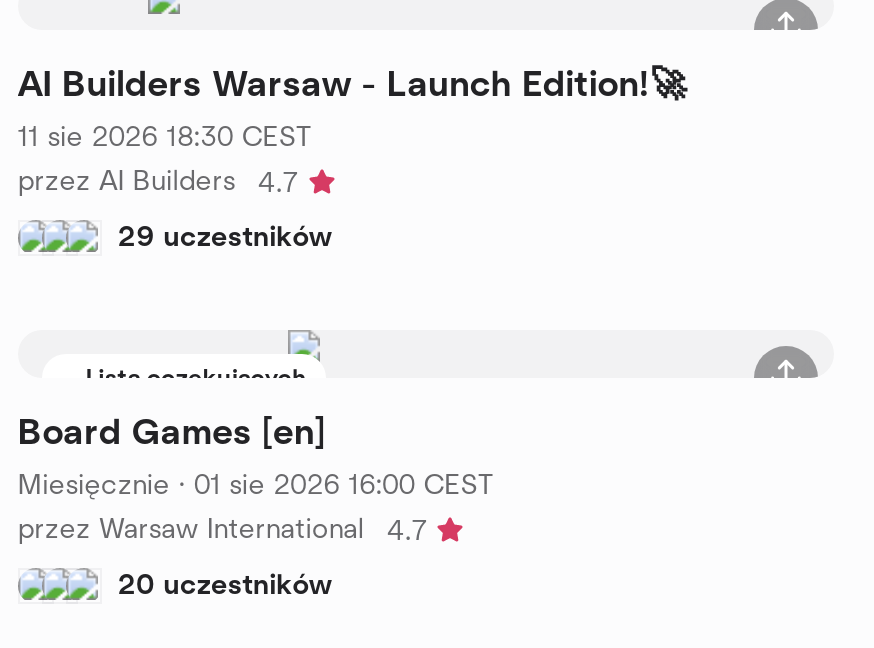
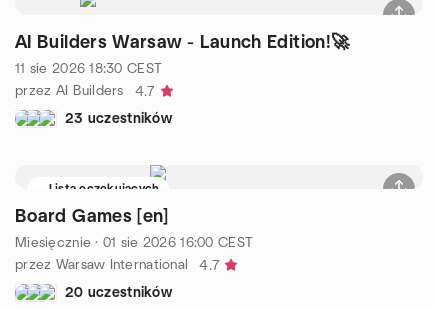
[118,223,332,251] 29 uczestników -> [65,111,172,125] 23 uczestników

